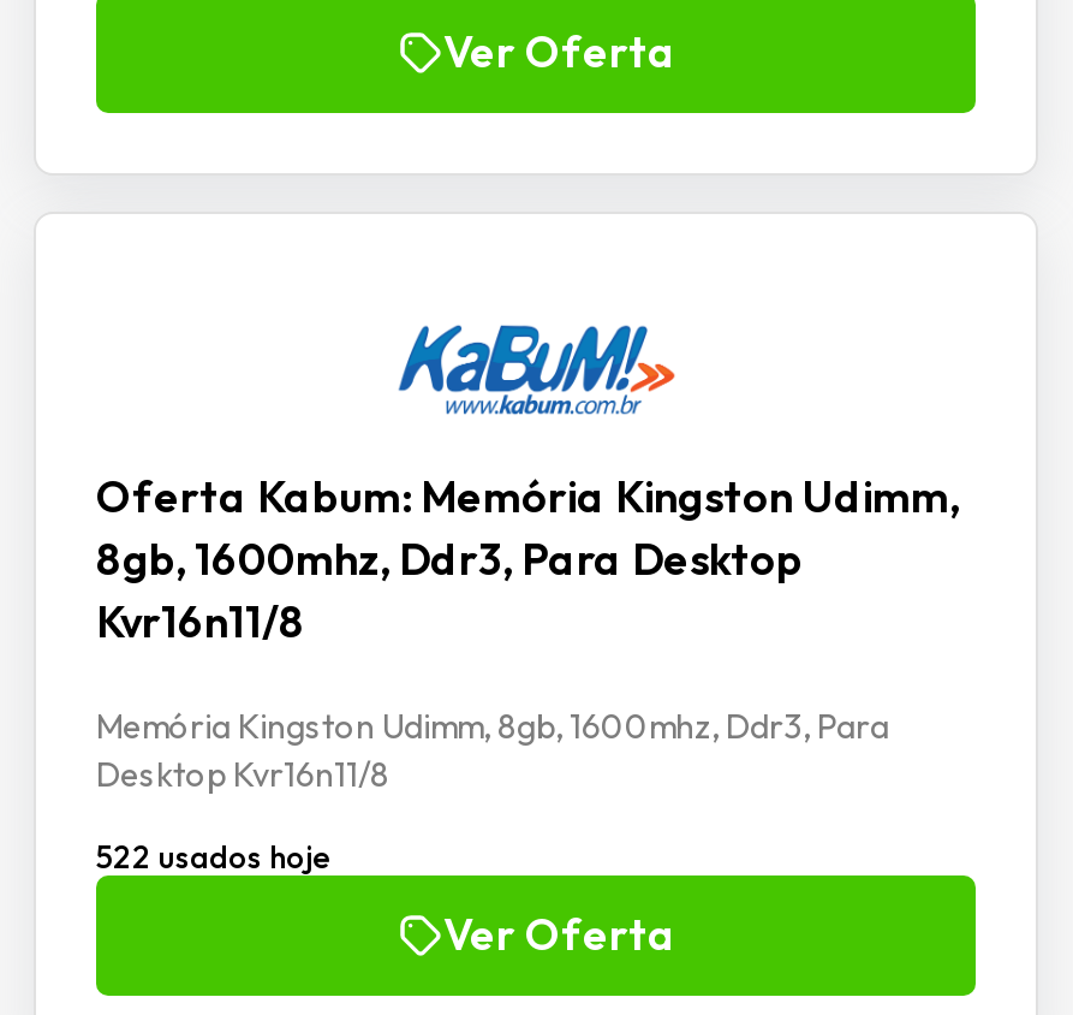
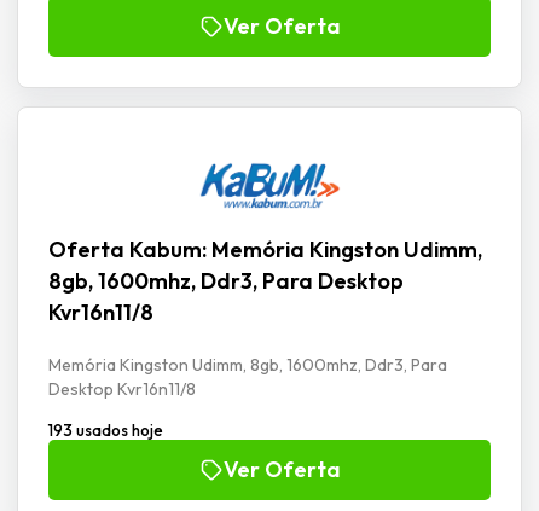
[96,836,332,875] 522 usados hoje -> [48,420,163,439] 193 usados hoje

